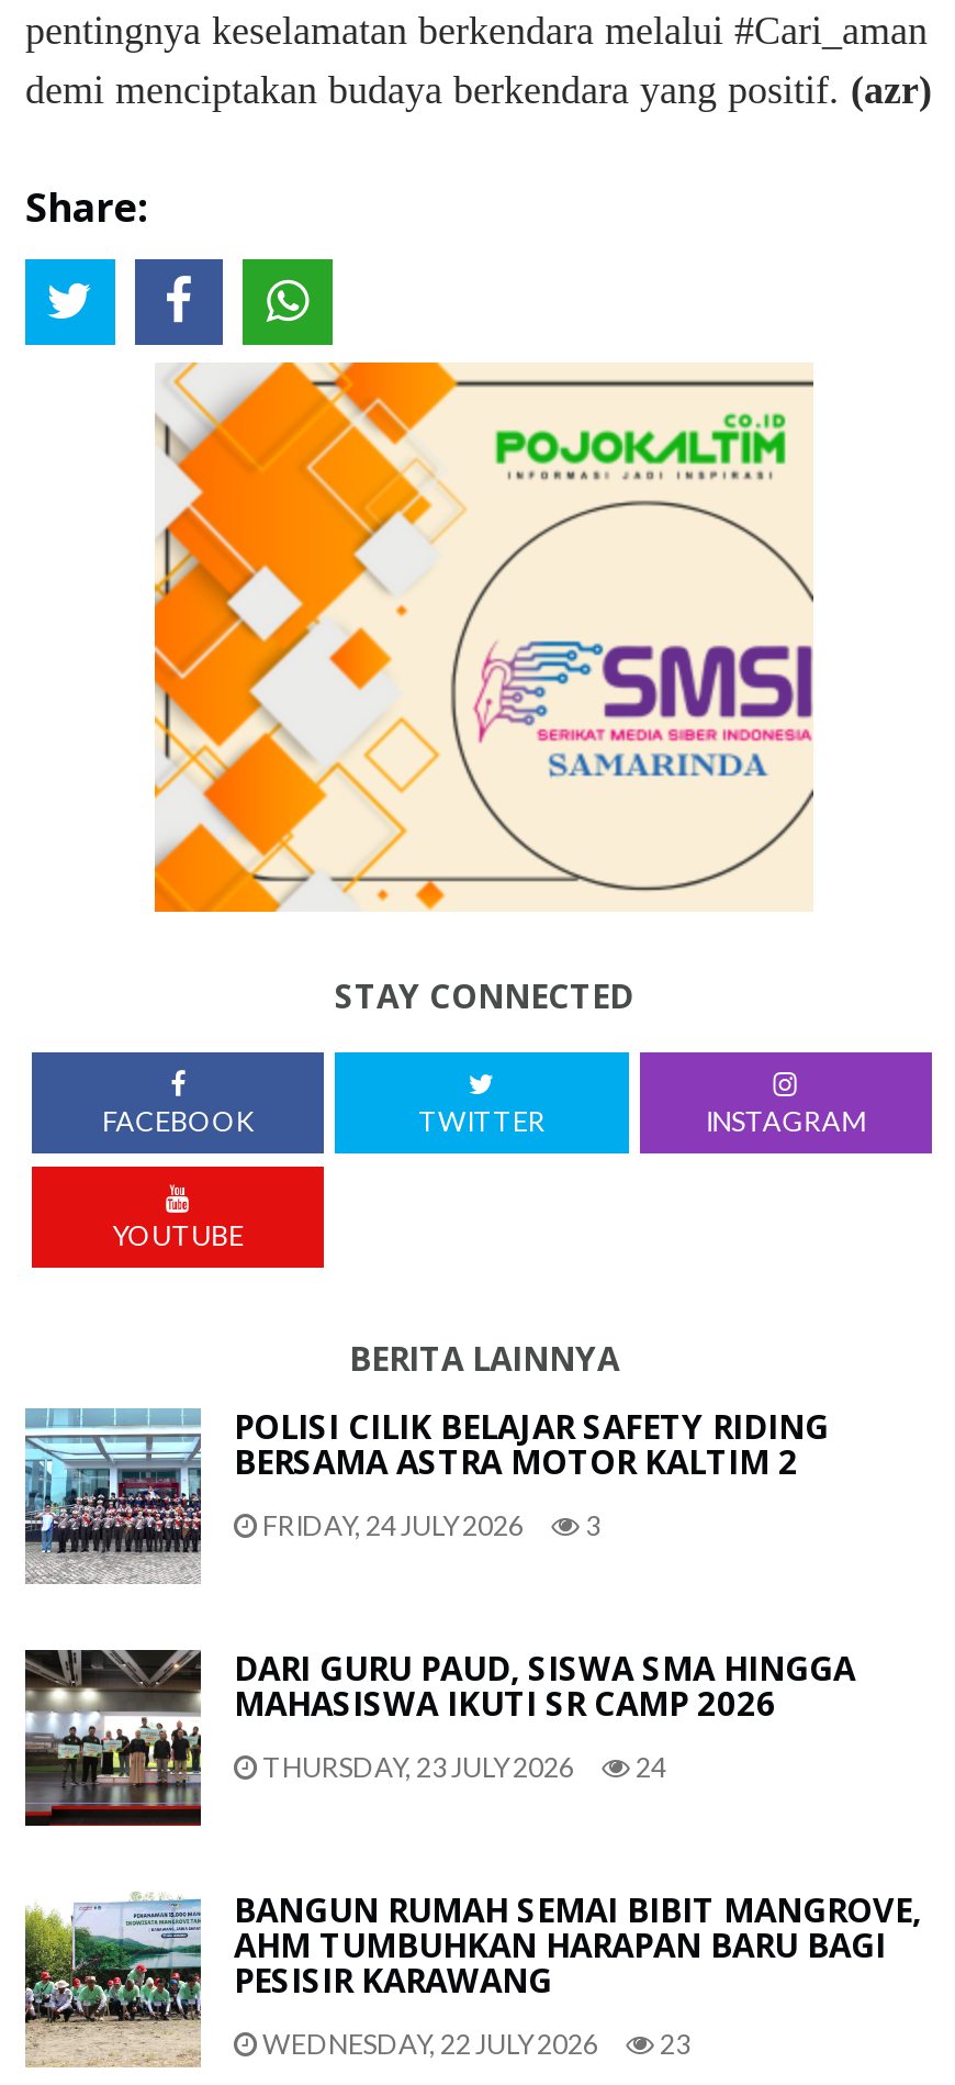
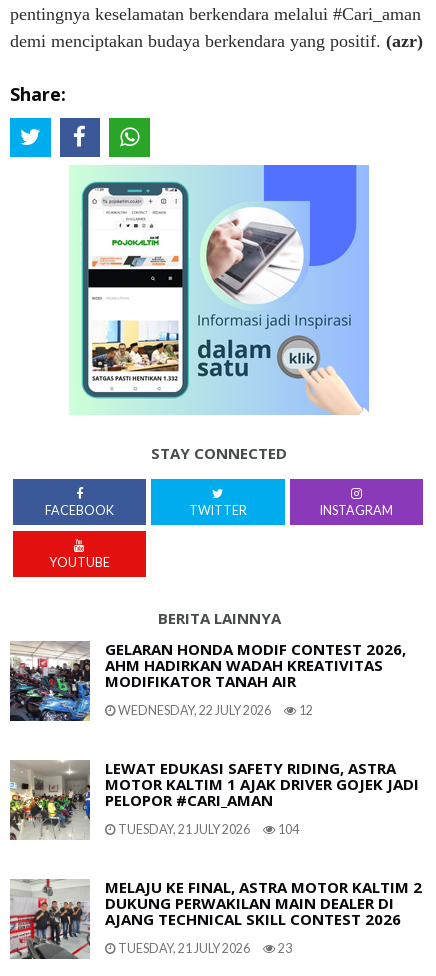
[153,360,816,914] [image] -> [69,164,370,415] [image]
[23,1403,921,2001] [image] | POLISI CILIK BELAJAR SAFETY RIDING | BERSAMA ASTRA MOTOR KALTIM 2 | FRIDAY, 24 JULY 2026 | 3 | DARI GURU PAUD, SISWA SMA HINGGA | MAHASISWA IKUTI SR CAMP 2026 | THURSDAY, 23 JULY 2026 | 24 | BANGUN RUMAH SEMAI BIBIT MANGROVE, | AHM TUMBUHKAN HARAPAN BARU BAGI | PESISIR KARAWANG -> [10,639,406,722] [image] | GELARAN HONDA MODIF CONTEST 2026, | AHM HADIRKAN WADAH KREATIVITAS | MODIFIKATOR TANAH AIR
[23,1648,203,1826] [image] -> [9,759,91,841] [image]
[25,1894,201,2067] [image] -> [9,878,91,960] [image]
moved [258,2027,598,2060] -> [116,703,271,718]: WEDNESDAY, 22 JULY 2026
none -> [105,703,422,956] 12 | LEWAT EDUKASI SAFETY RIDING, ASTRA | MOTOR KALTIM 1 AJAK DRIVER GOJEK JADI | PELOPOR #CARI_AMAN | TUESDAY, 21 JULY 2026 | 104 | MELAJU KE FINAL, ASTRA MOTOR KALTIM 2 | DUKUNG PERWAKILAN MAIN DEALER DI | AJANG TECHNICAL SKILL CONTEST 2026 | TUESDAY, 21 JULY 2026

